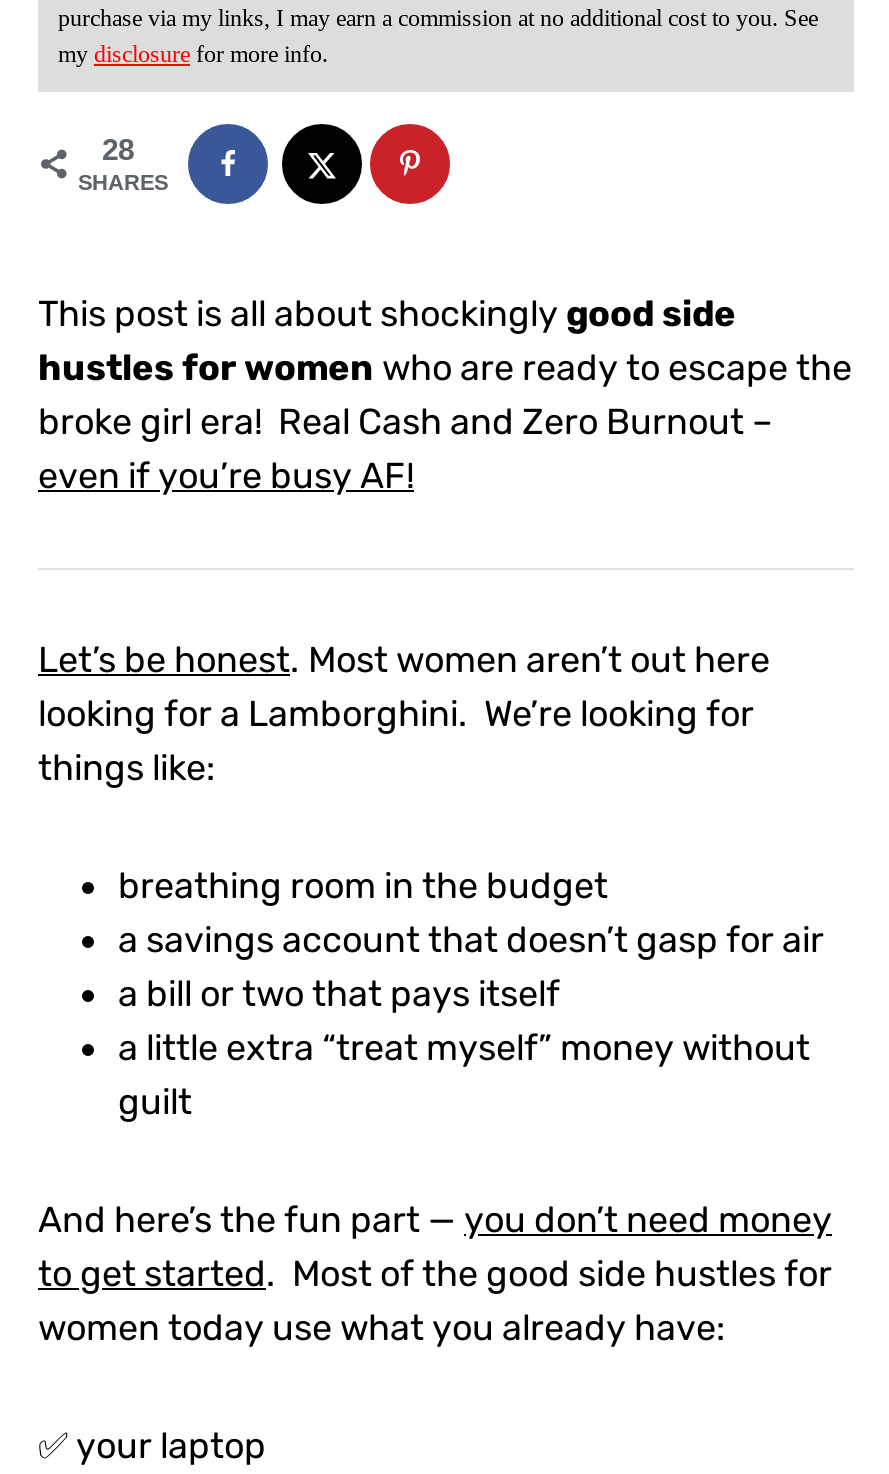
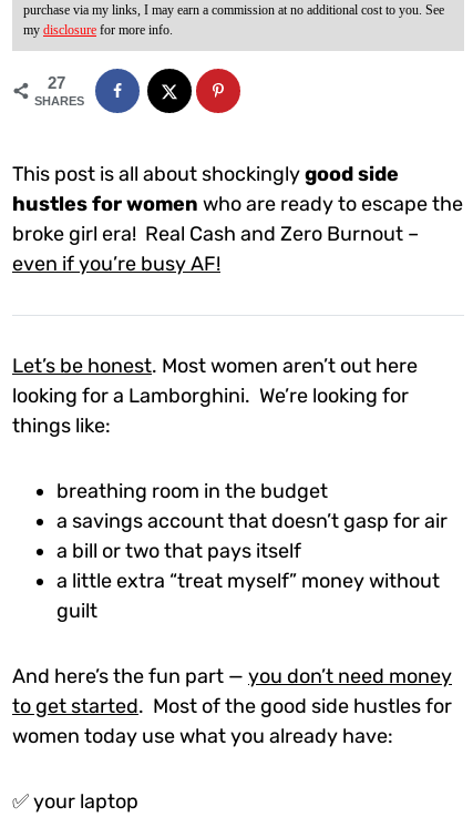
[102,132,134,166] 28 -> [48,73,65,92] 27

